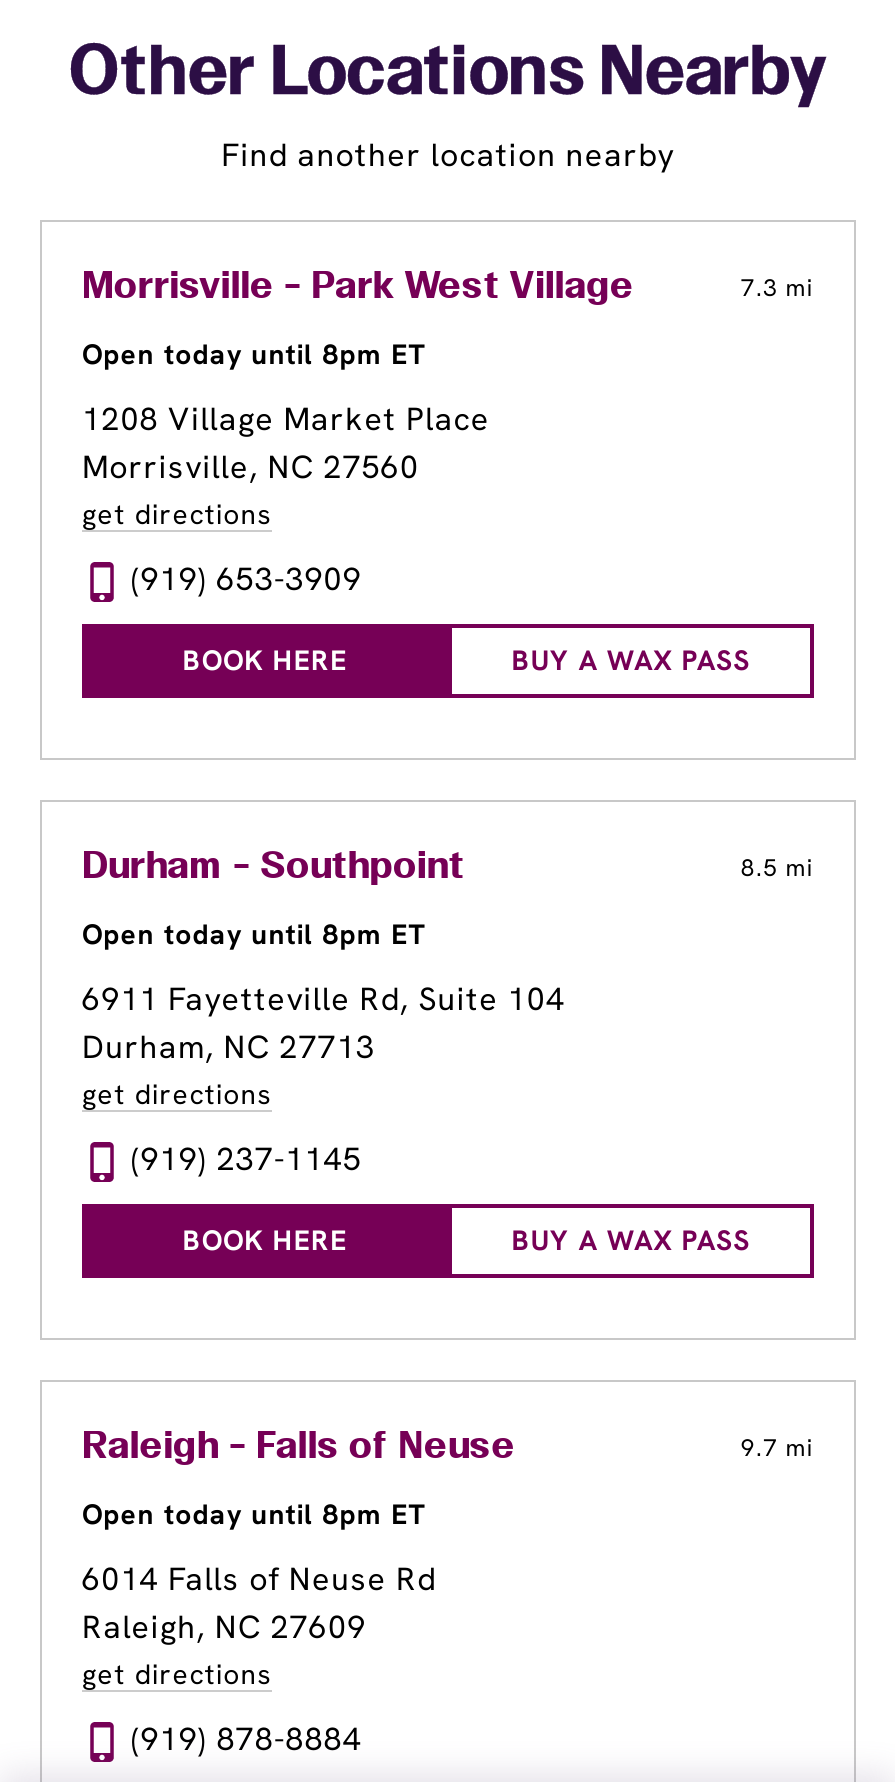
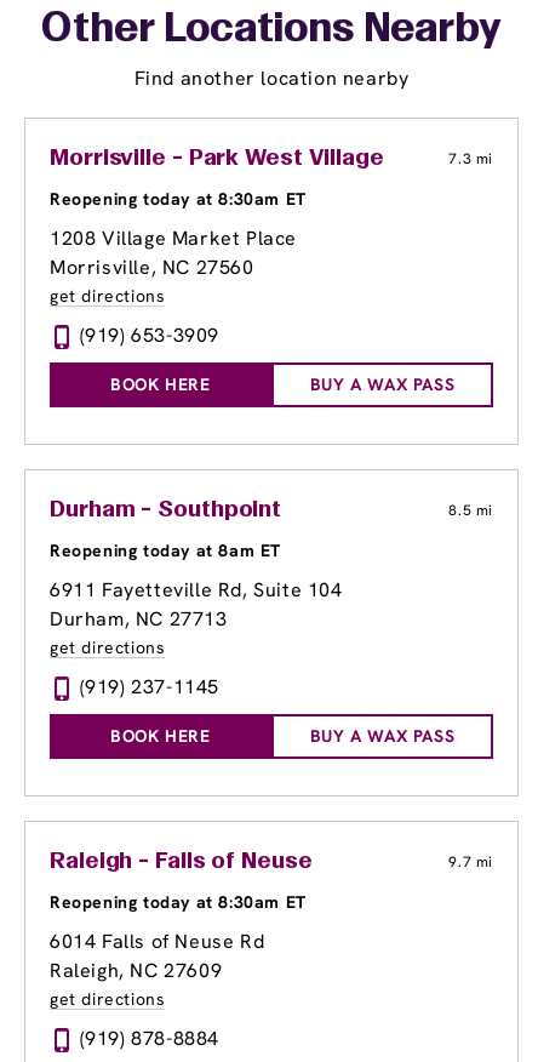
[82,336,426,372] Open today until 8pm ET -> [50,188,306,210] Reopening today at 8:30am ET
[82,916,426,952] Open today until 8pm ET -> [50,540,281,562] Reopening today at 8am ET
[82,1496,426,1532] Open today until 8pm ET -> [50,891,306,913] Reopening today at 8:30am ET

